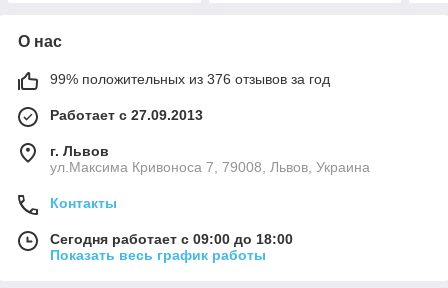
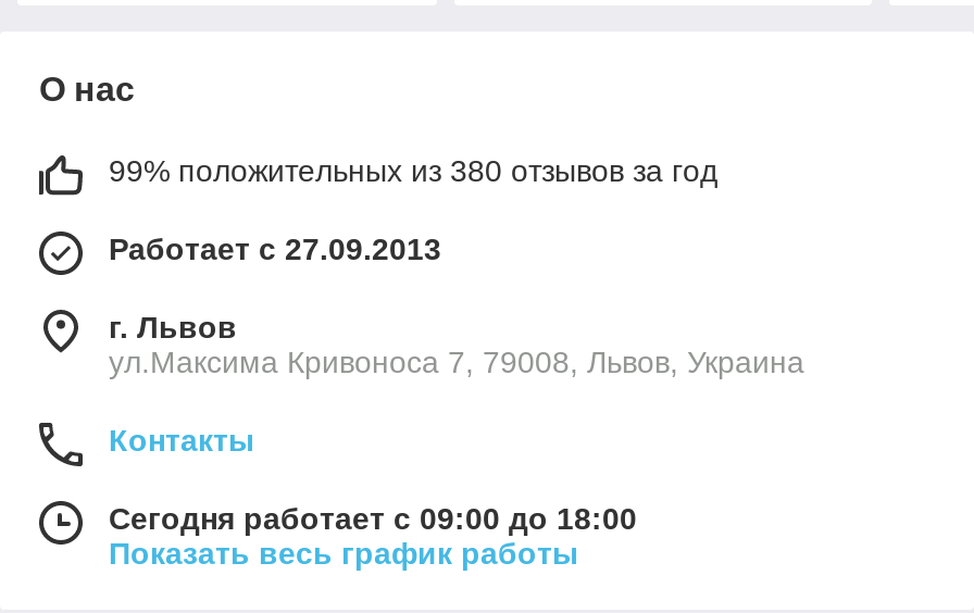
[50,71,330,87] 99% положительных из 376 отзывов за год -> [109,153,717,188] 99% положительных из 380 отзывов за год

